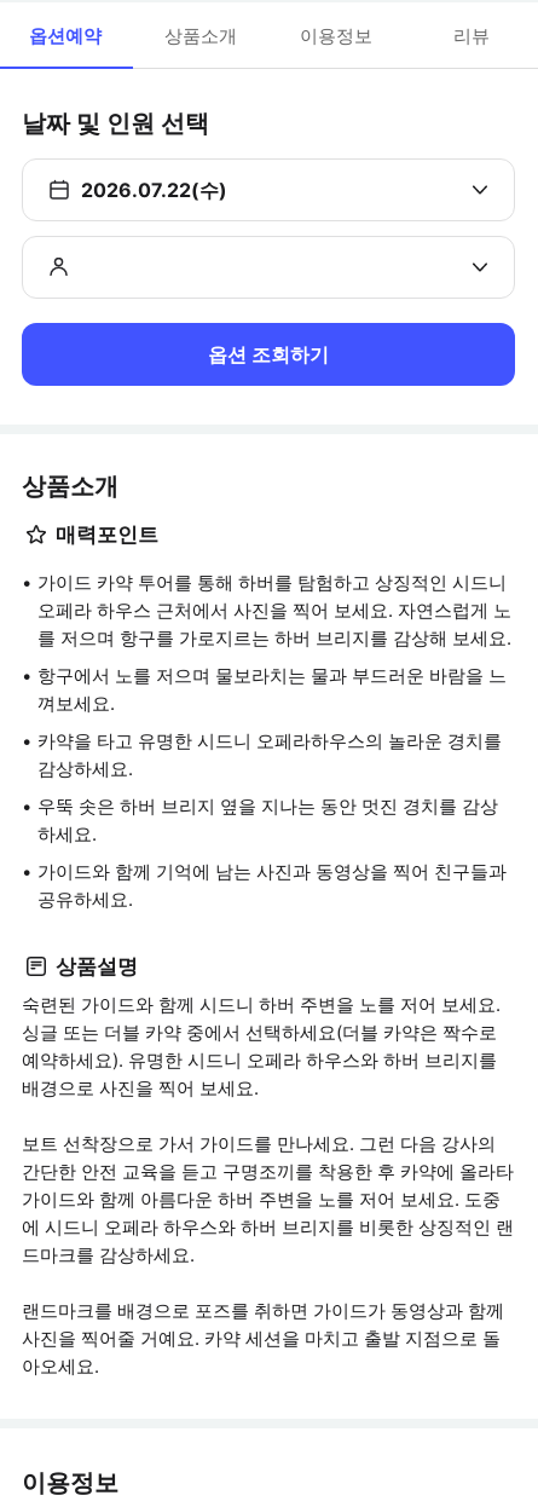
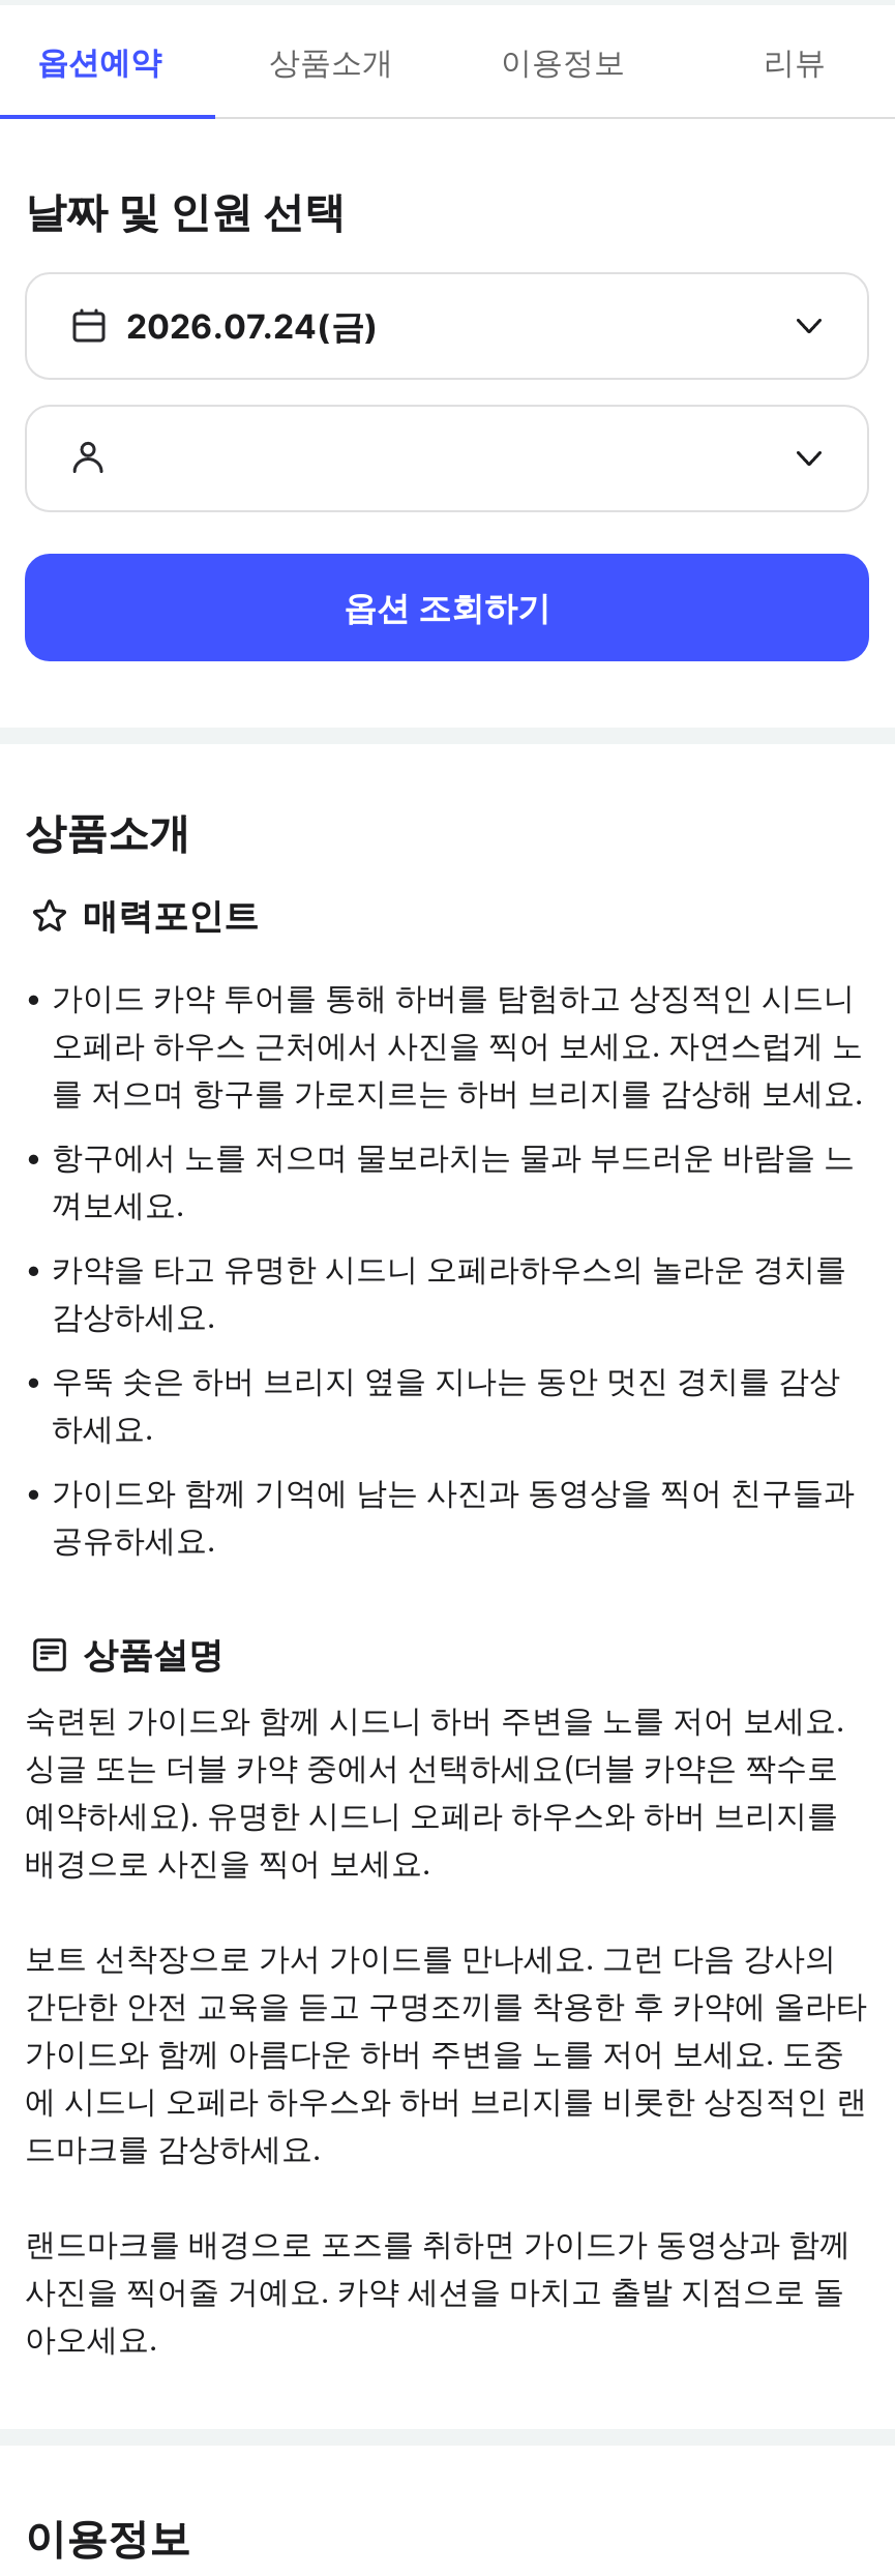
[81,178,227,202] 2026.07.22(수) -> [126,305,379,347] 2026.07.24(금)

